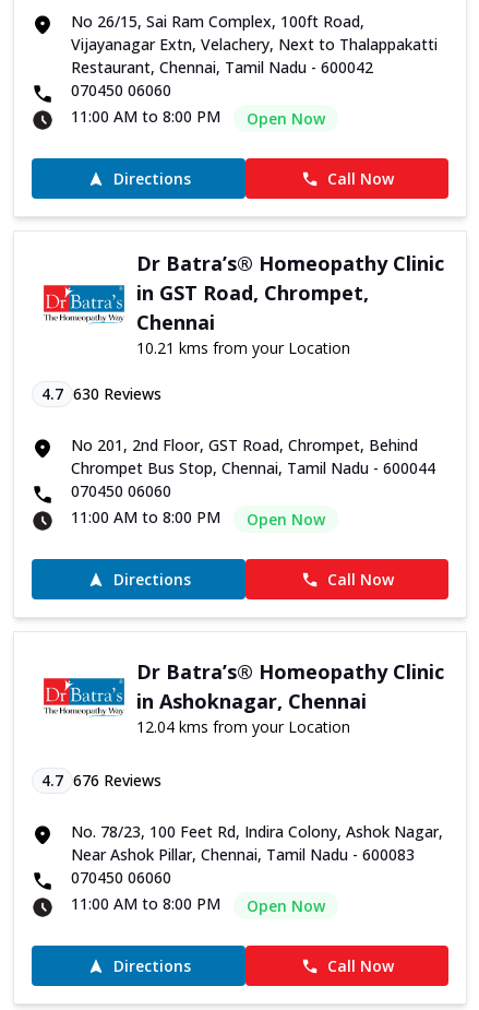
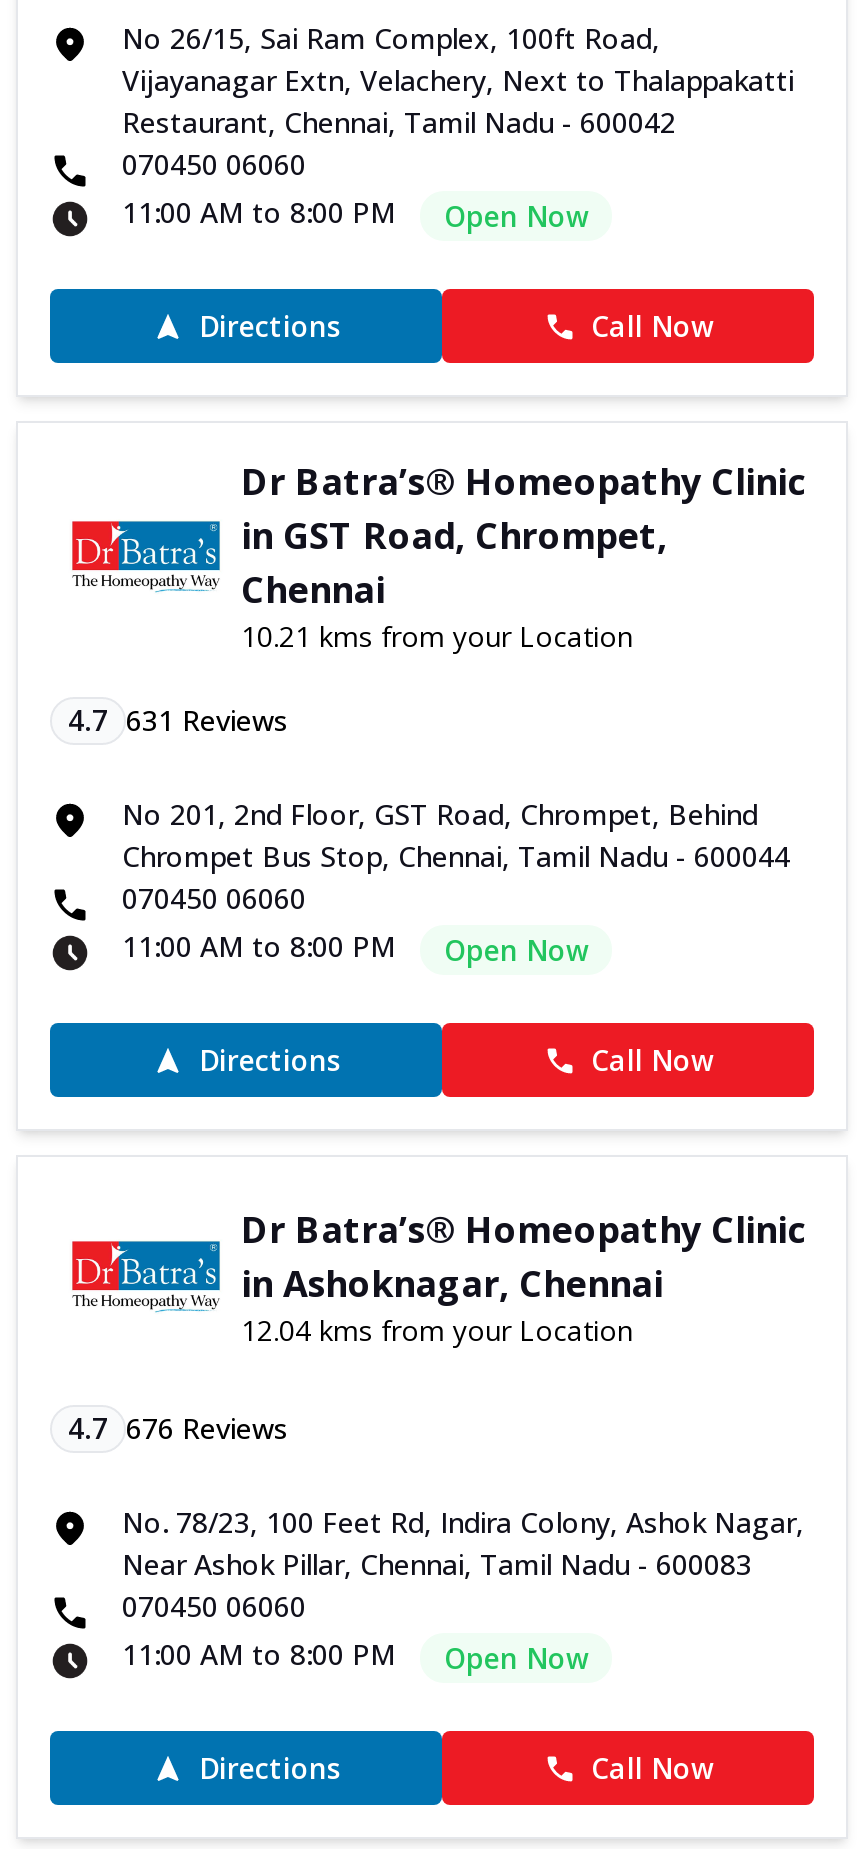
[41,384,161,404] 4.7 630 Reviews -> [68,702,288,740] 4.7 631 Reviews

